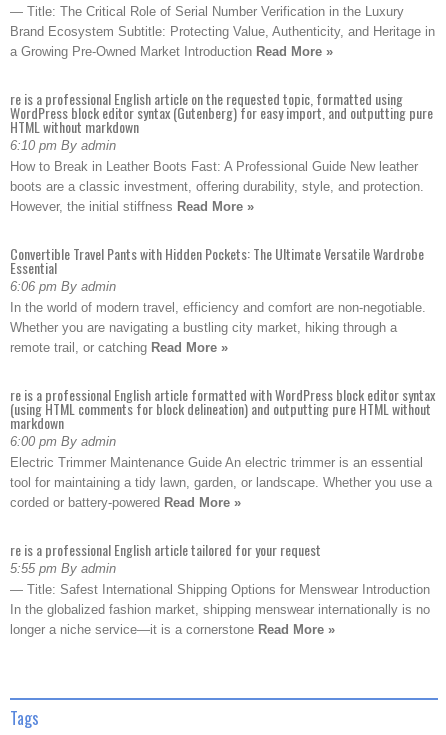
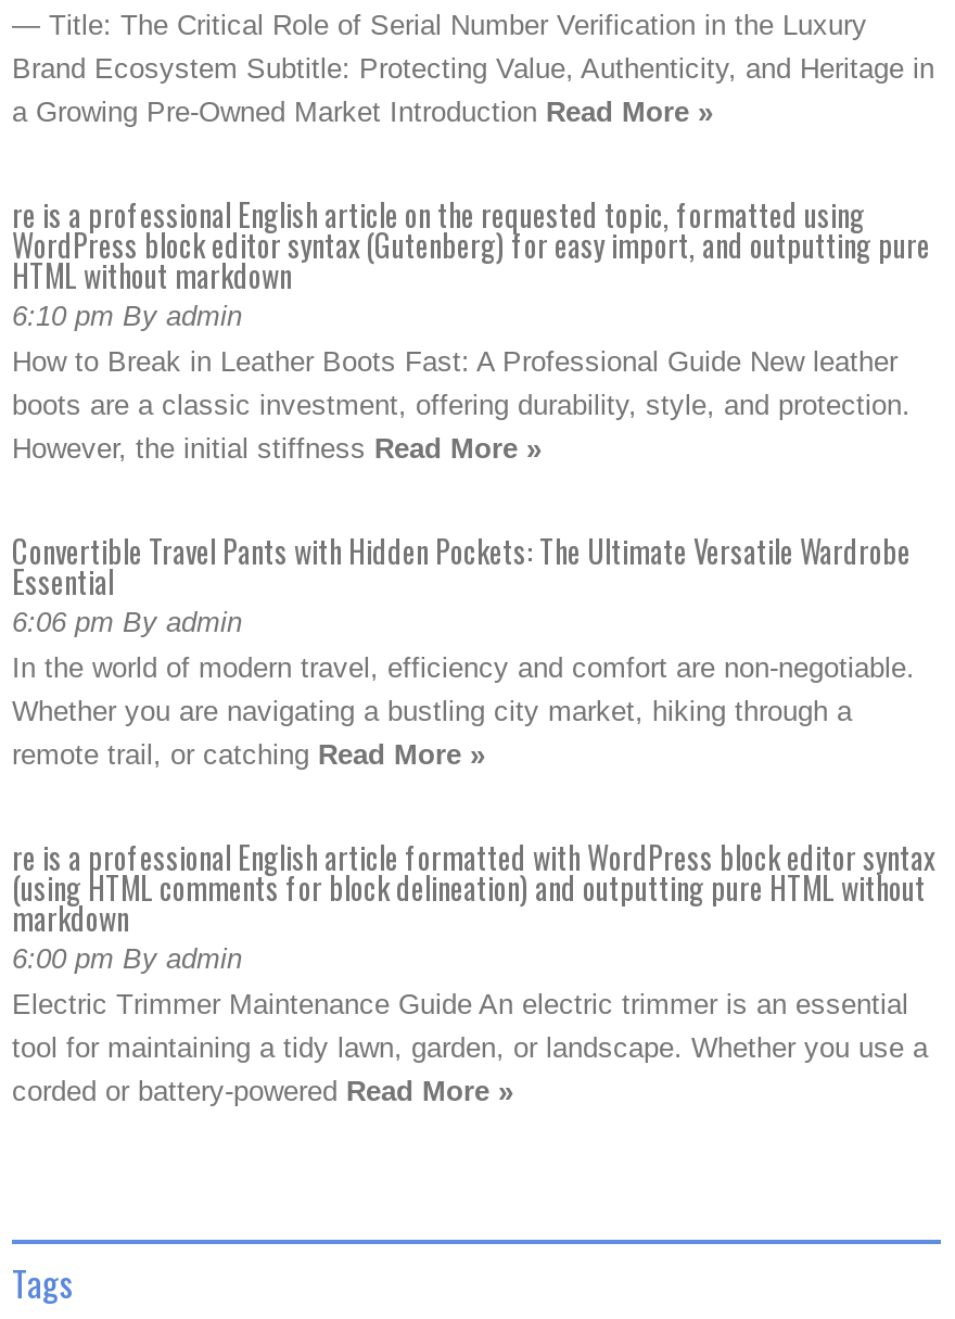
[10,539,430,637] re is a professional English article tailored for your request | 5:55 pm By admin | — Title: Safest International Shipping Options for Menswear Introduction | In the globalized fashion market, shipping menswear internationally is no | longer a niche service—it is a cornerstone Read More » -> none

